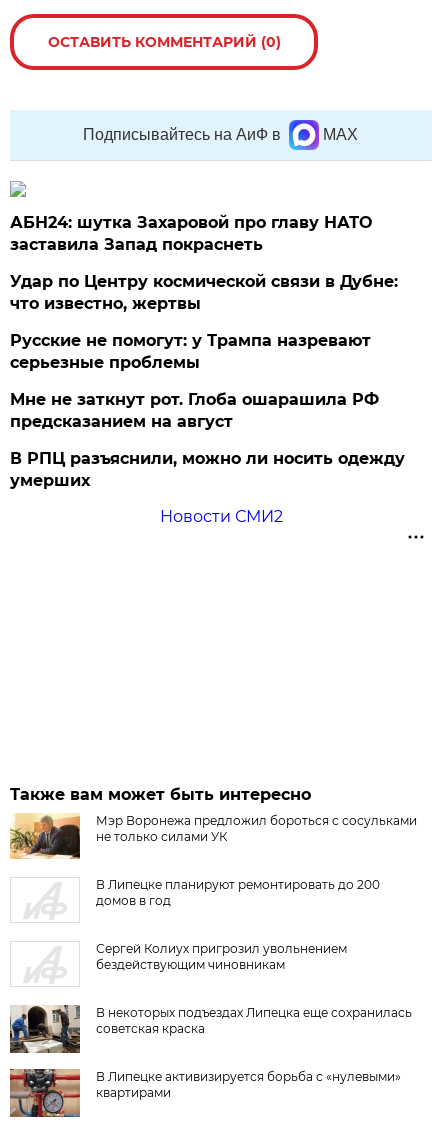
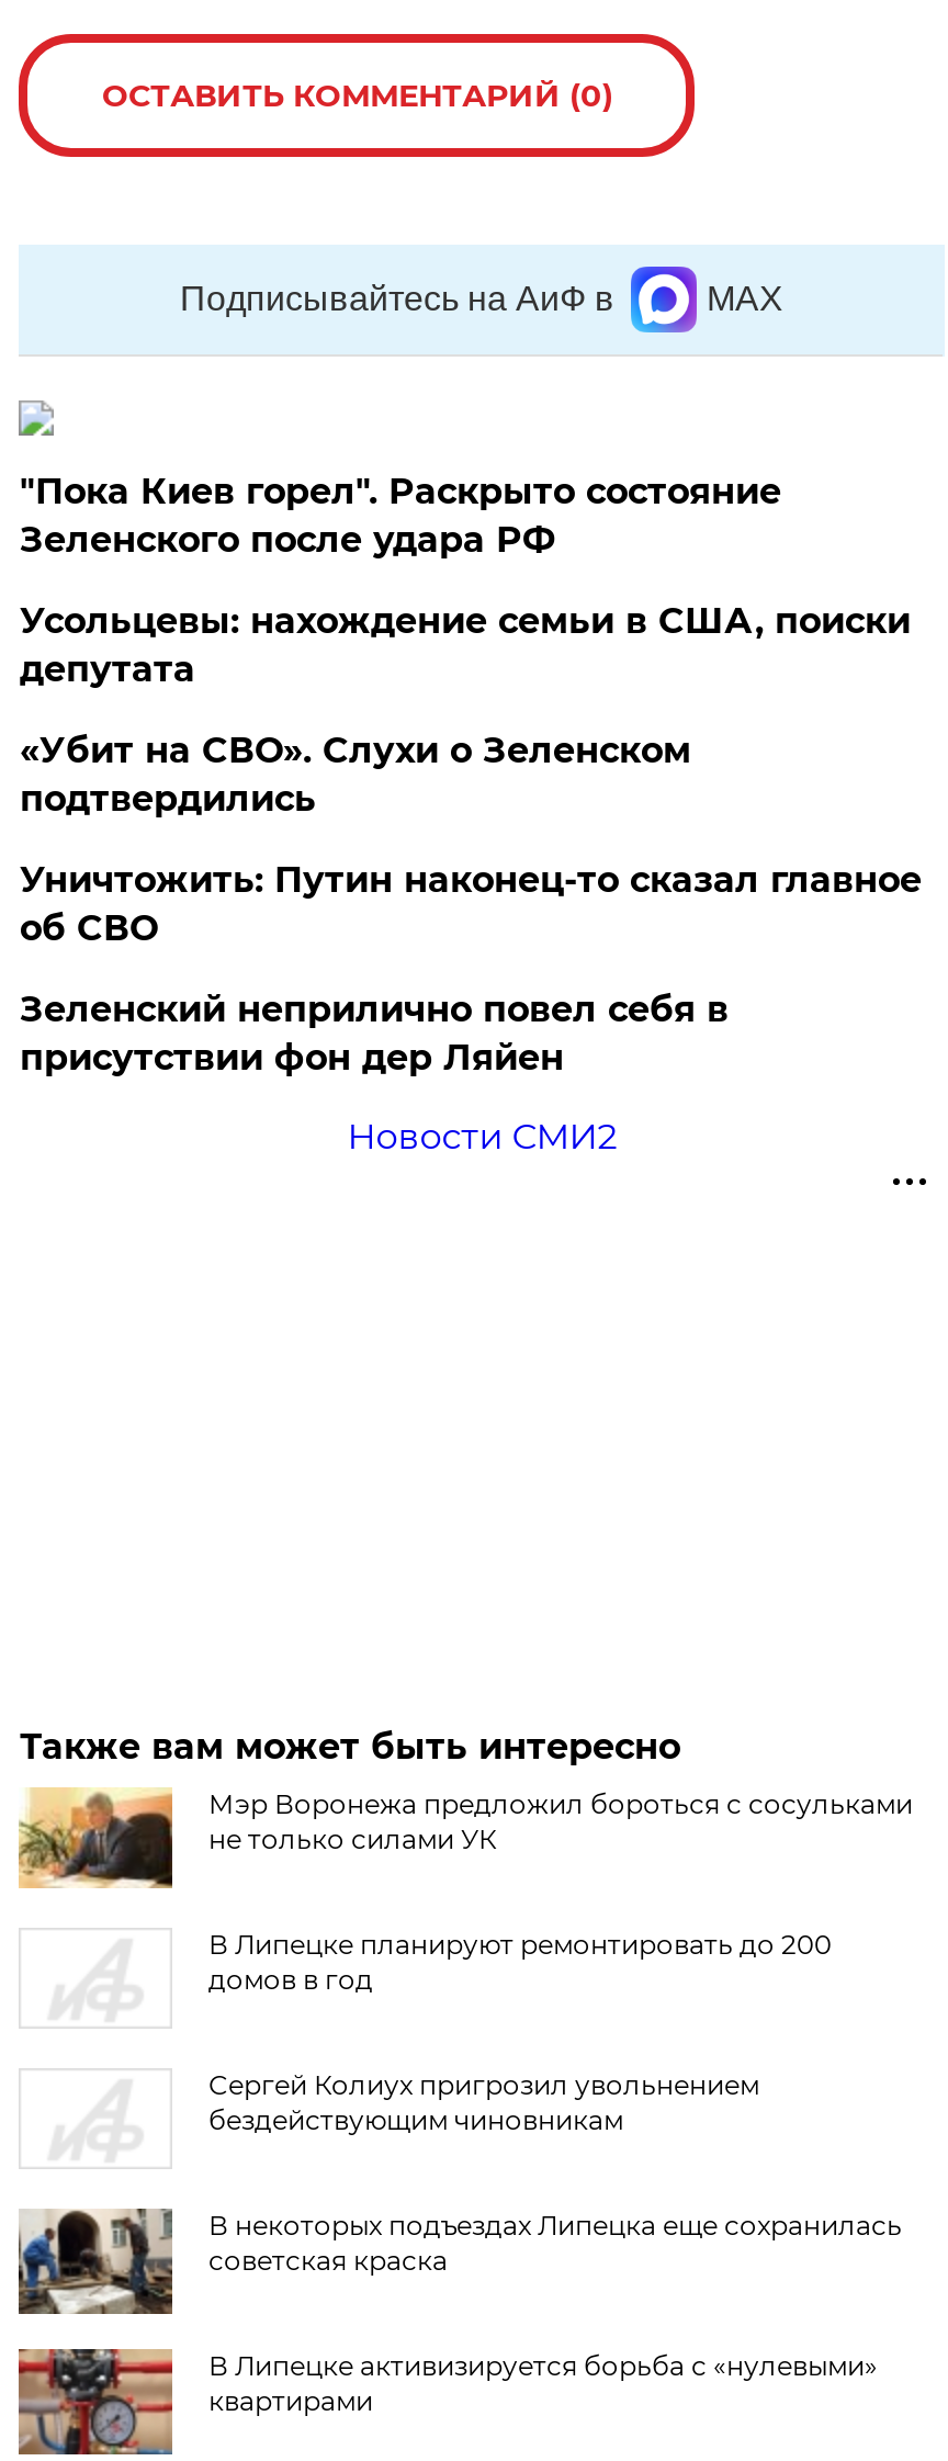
[10,213,372,254] АБН24: шутка Захаровой про главу НАТО | заставила Запад покраснеть -> [20,471,781,561] "Пока Киев горел". Раскрыто состояние | Зеленского после удара РФ
[10,272,398,313] Удар по Центру космической связи в Дубне: | что известно, жертвы -> [20,600,910,690] Усольцевы: нахождение семьи в США, поиски | депутата
[10,331,371,372] Русские не помогут: у Трампа назревают | серьезные проблемы -> [20,730,691,820] «Убит на СВО». Слухи о Зеленском | подтвердились
[10,390,379,431] Мне не заткнут рот. Глоба ошарашила РФ | предсказанием на август -> [20,859,921,949] Уничтожить: Путин наконец-то сказал главное | об СВО
[10,449,405,490] В РПЦ разъяснили, можно ли носить одежду | умерших -> [20,989,728,1079] Зеленский неприлично повел cебя в | присутствии фон дер Ляйен

